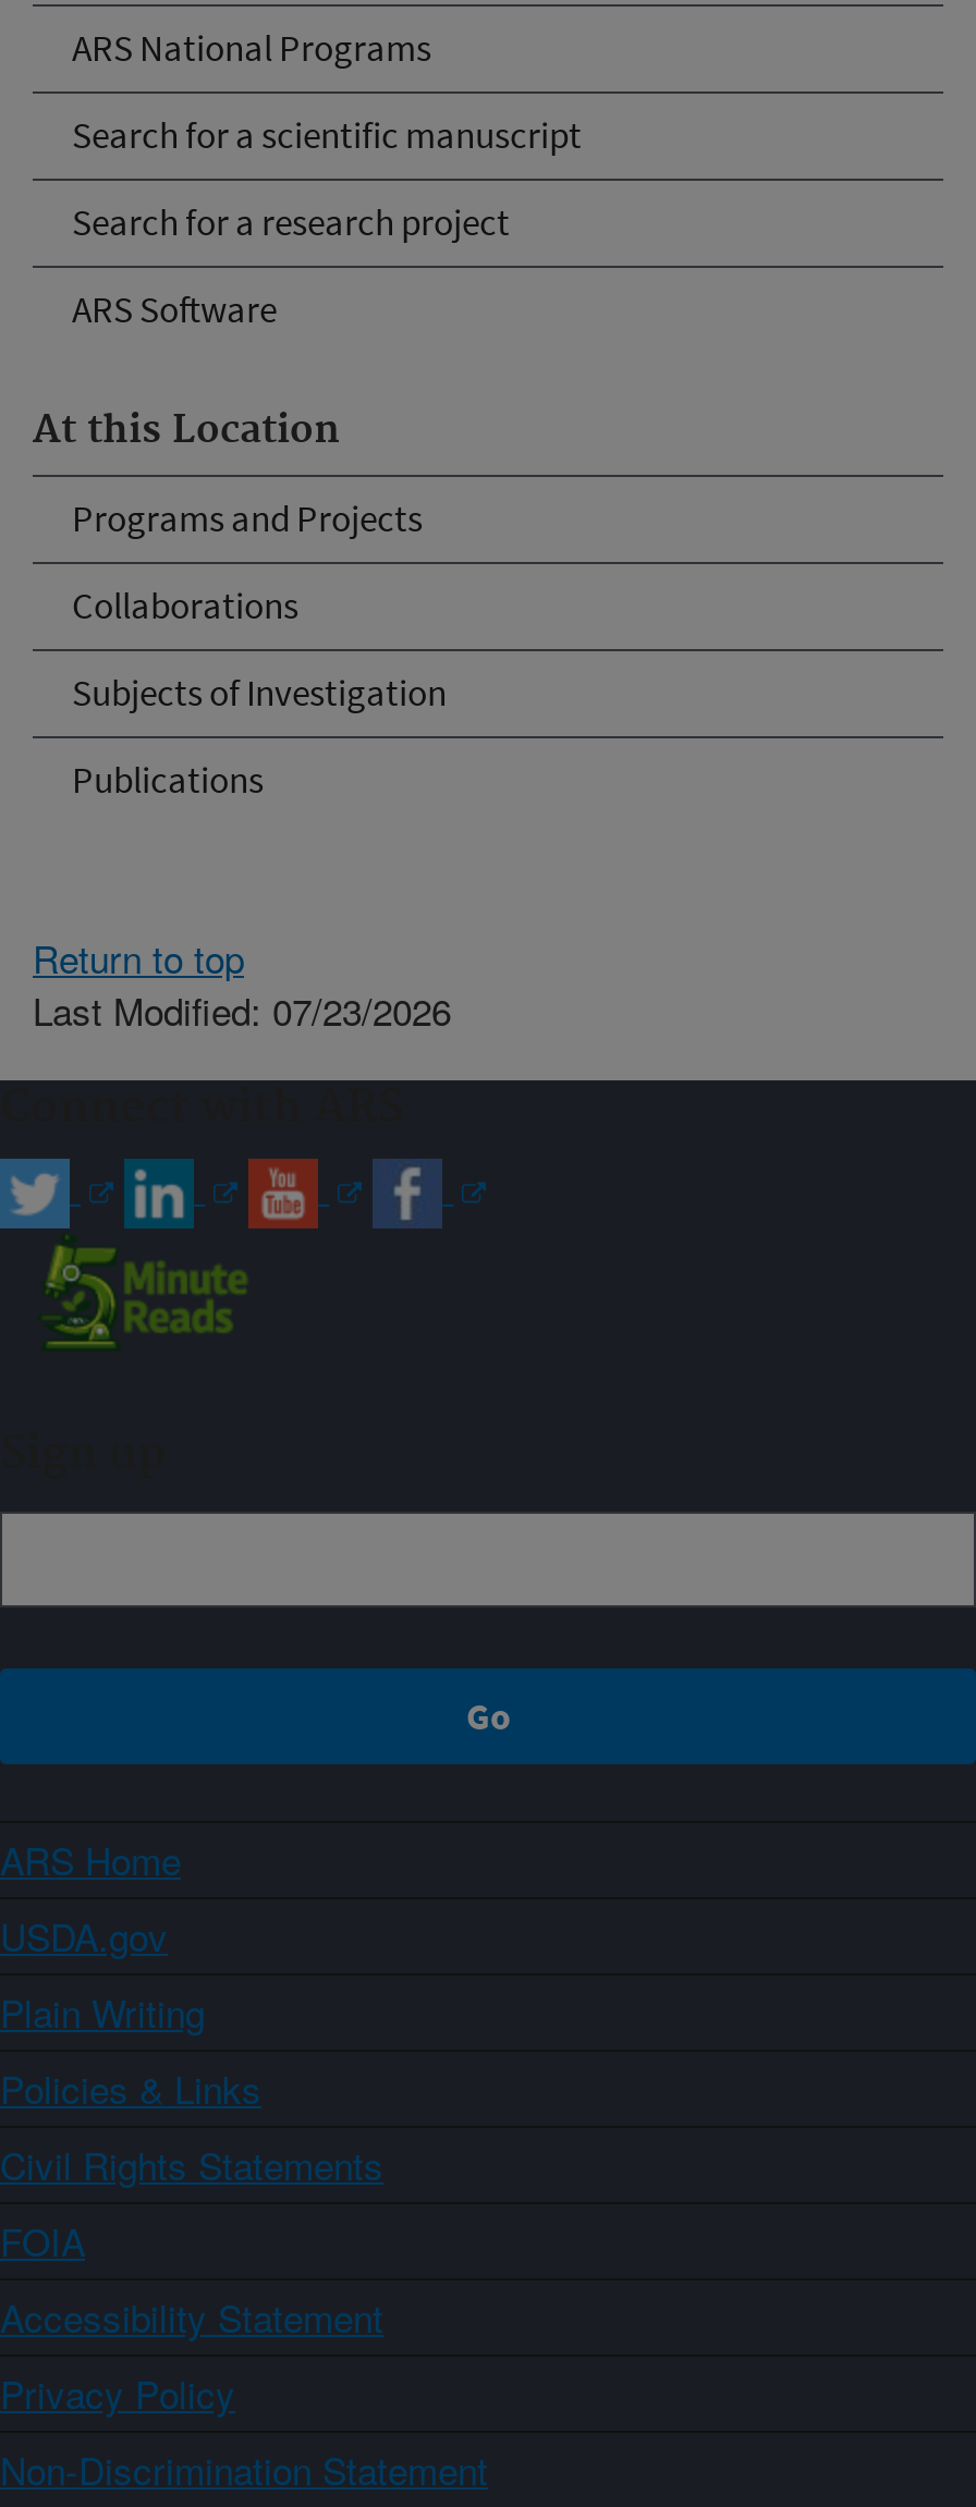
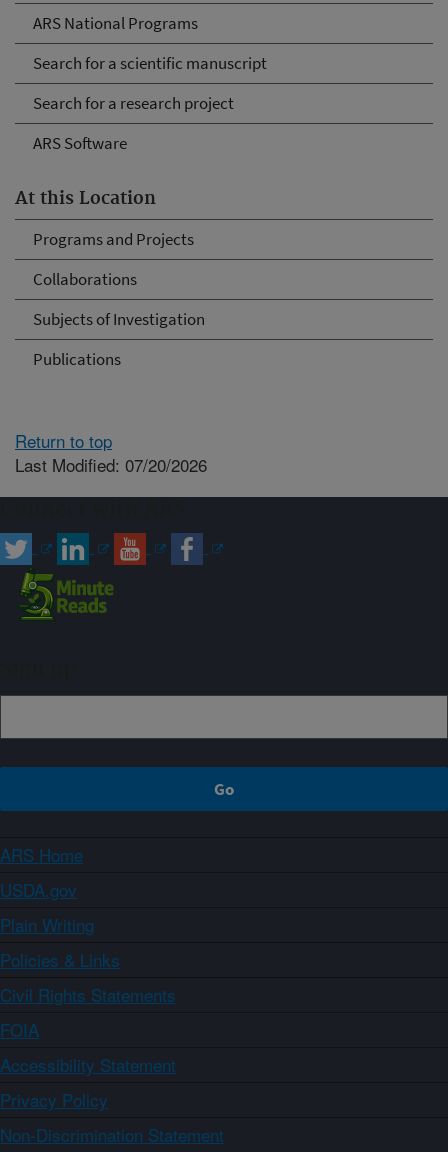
[33,981,451,1036] Last Modified: 07/23/2026 -> [15,451,207,476] Last Modified: 07/20/2026

